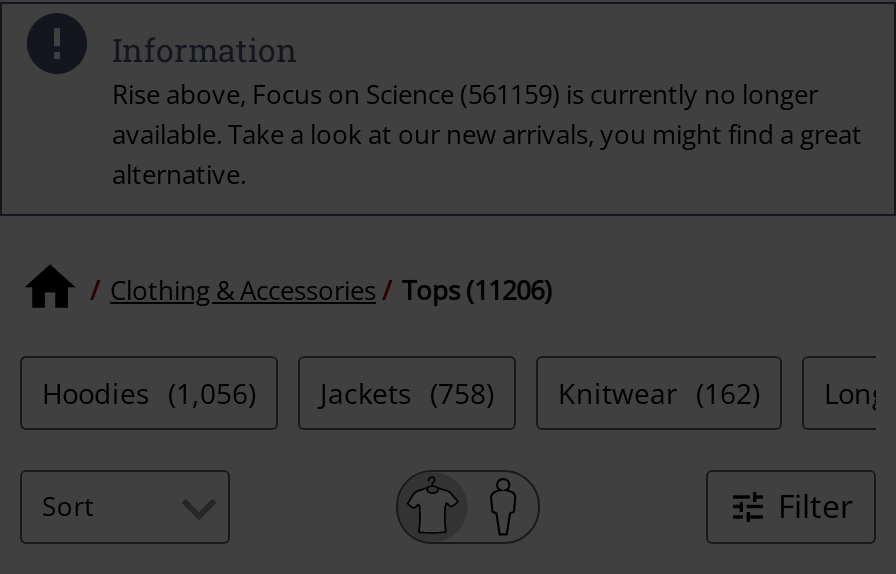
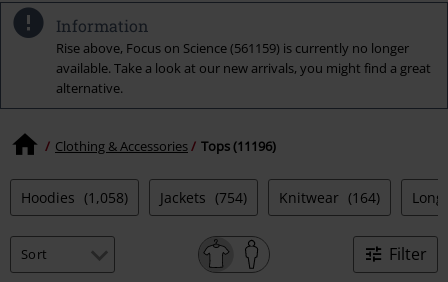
[110,272,552,308] Clothing & Accessories Tops (11206) -> [55,137,276,155] Clothing & Accessories Tops (11196)
[42,373,256,411] Hoodies (1,056) -> [21,188,128,207] Hoodies (1,058)
[320,373,494,411] Jackets (758) -> [160,188,247,207] Jackets (754)
[558,373,760,411] Knitwear (162) -> [279,188,380,207] Knitwear (164)

